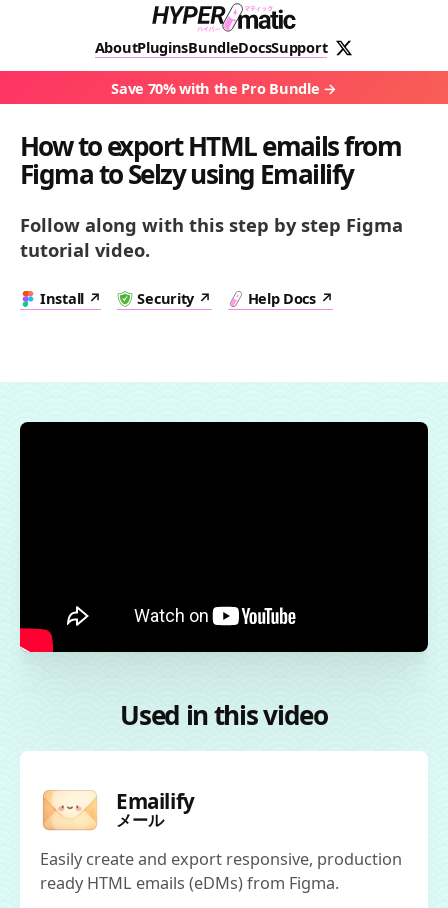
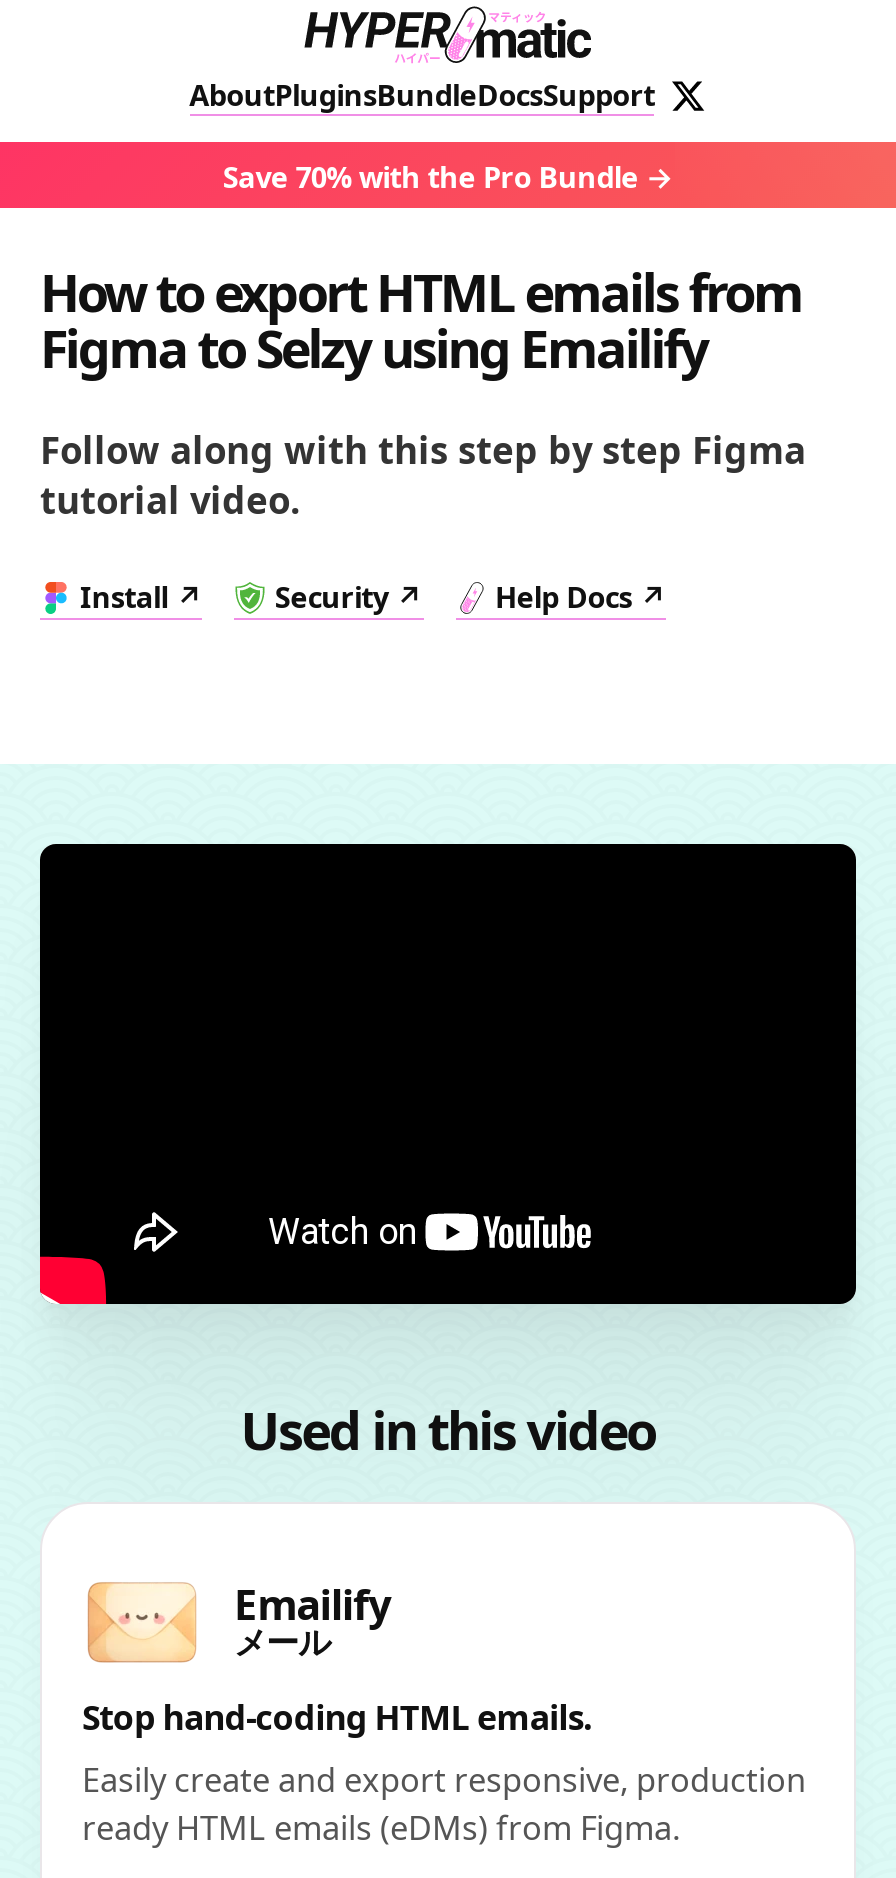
none -> [82,1693,592,1739] Stop hand-coding HTML emails.

